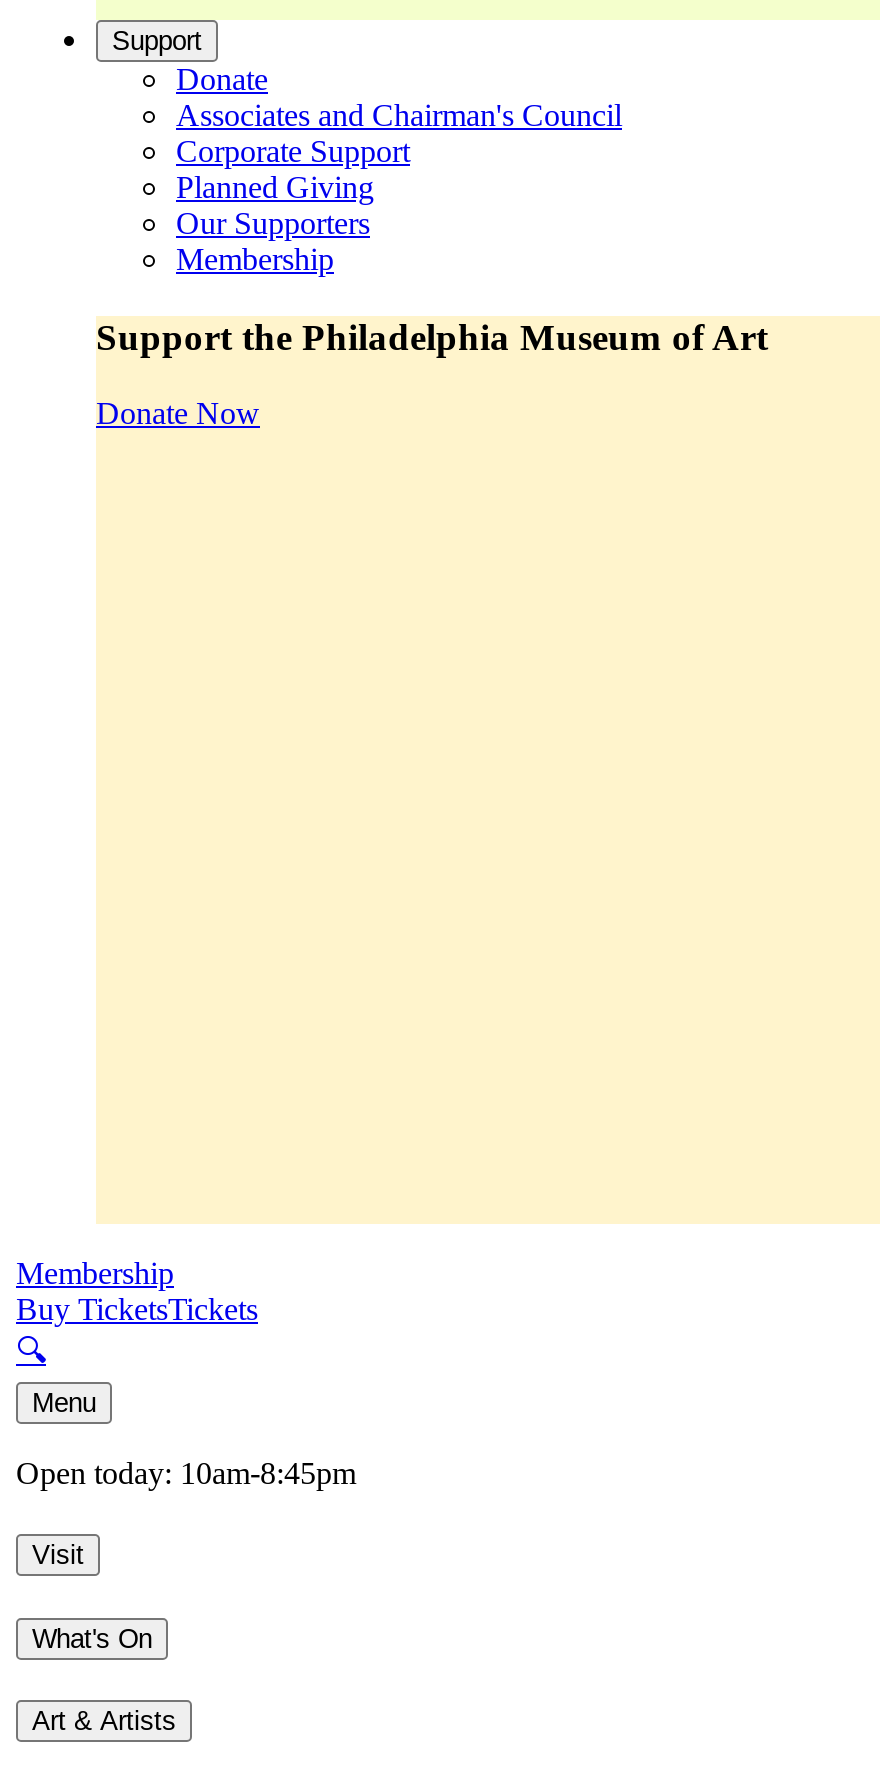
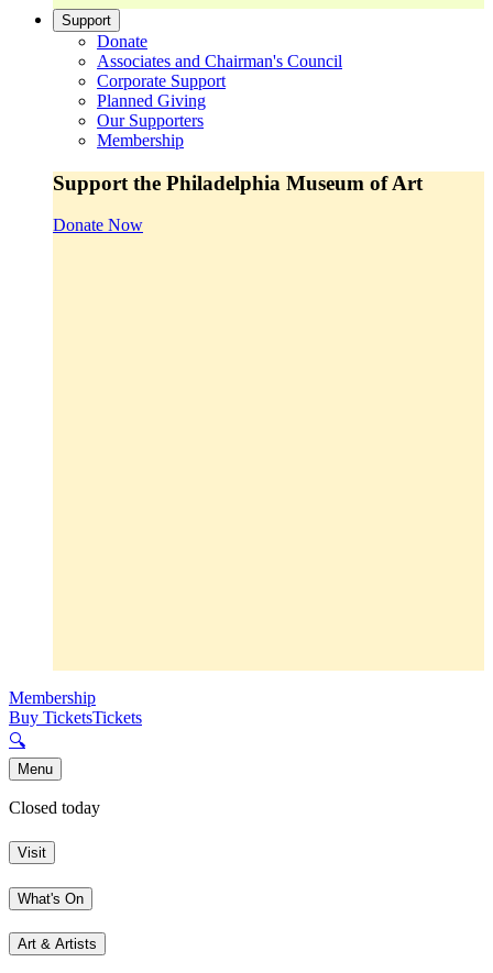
[16,1457,356,1491] Open today: 10am-8:45pm -> [9,799,100,817] Closed today

